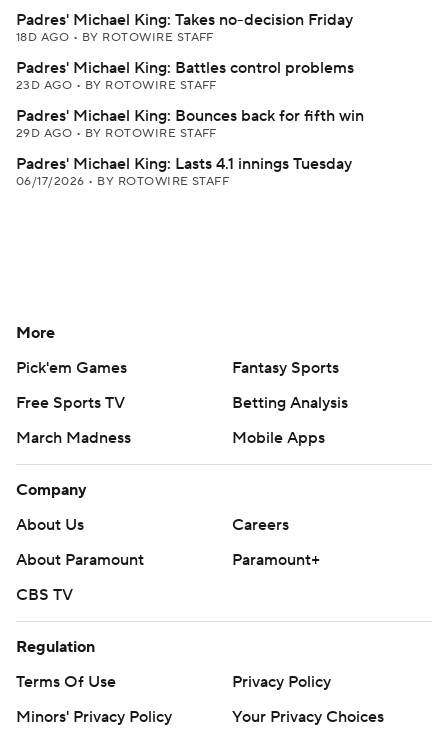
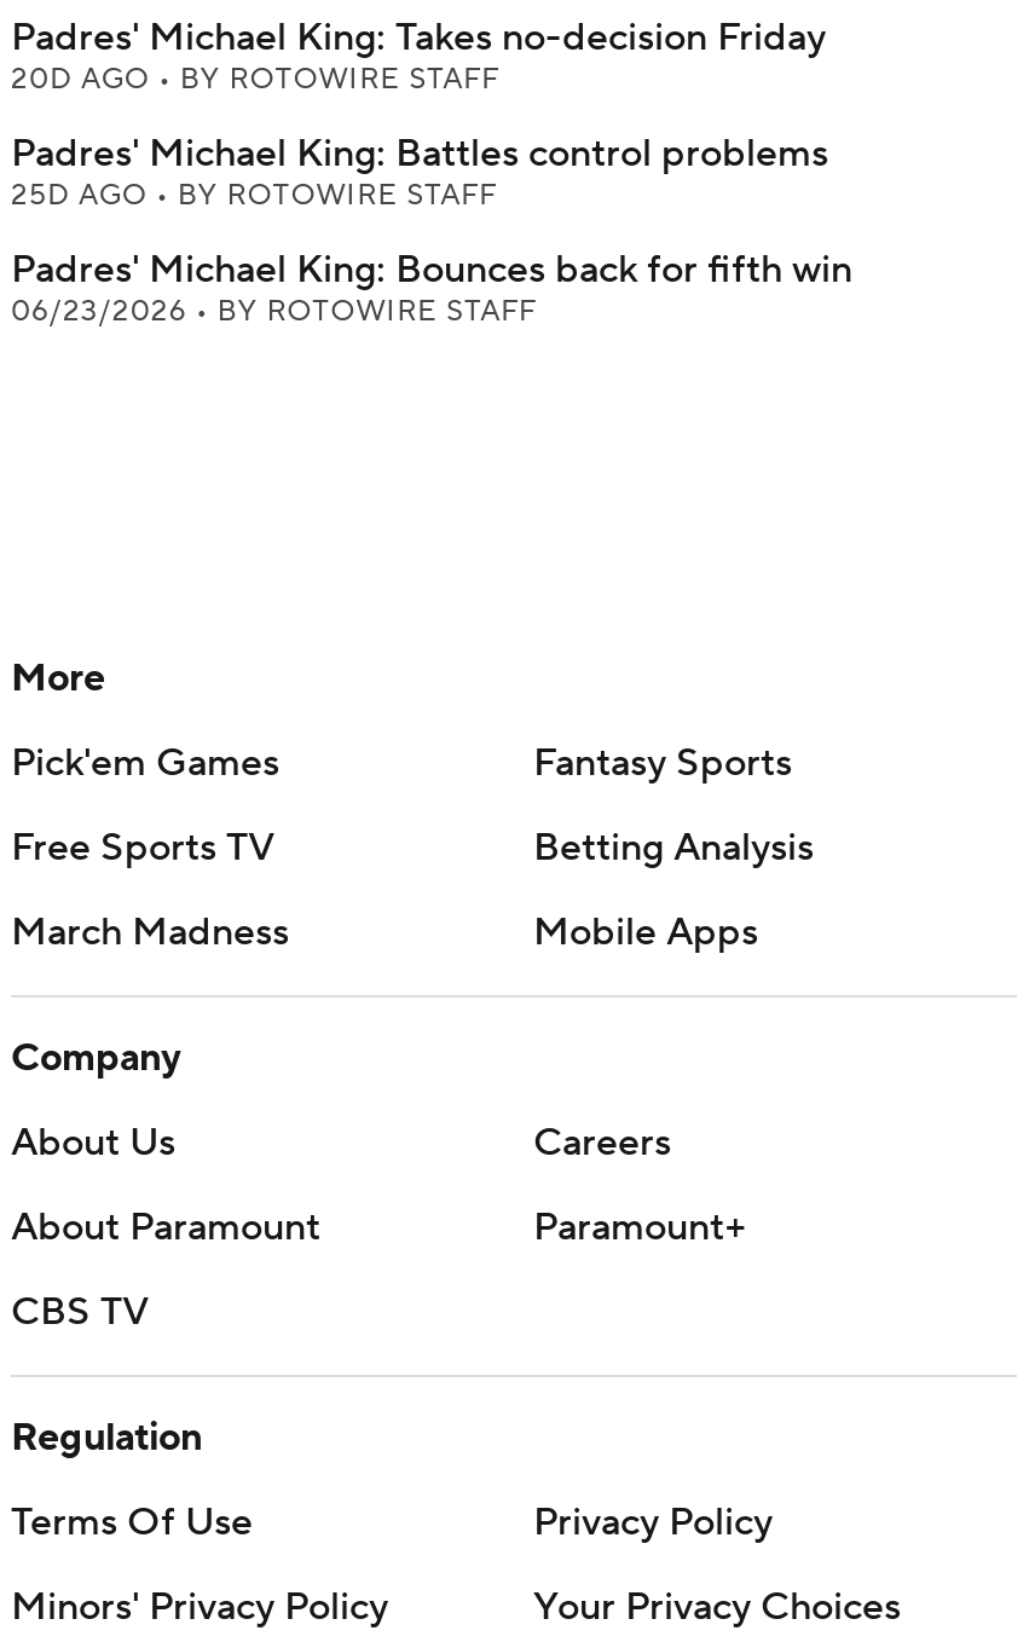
[16,30,214,45] 18D AGO • BY ROTOWIRE STAFF -> [11,62,499,98] 20D AGO • BY ROTOWIRE STAFF
[16,78,217,93] 23D AGO • BY ROTOWIRE STAFF -> [11,178,497,214] 25D AGO • BY ROTOWIRE STAFF
[16,126,352,189] 29D AGO • BY ROTOWIRE STAFF | Padres' Michael King: Lasts 4.1 innings Tuesday | 06/17/2026 • BY ROTOWIRE STAFF -> [11,294,537,330] 06/23/2026 • BY ROTOWIRE STAFF

